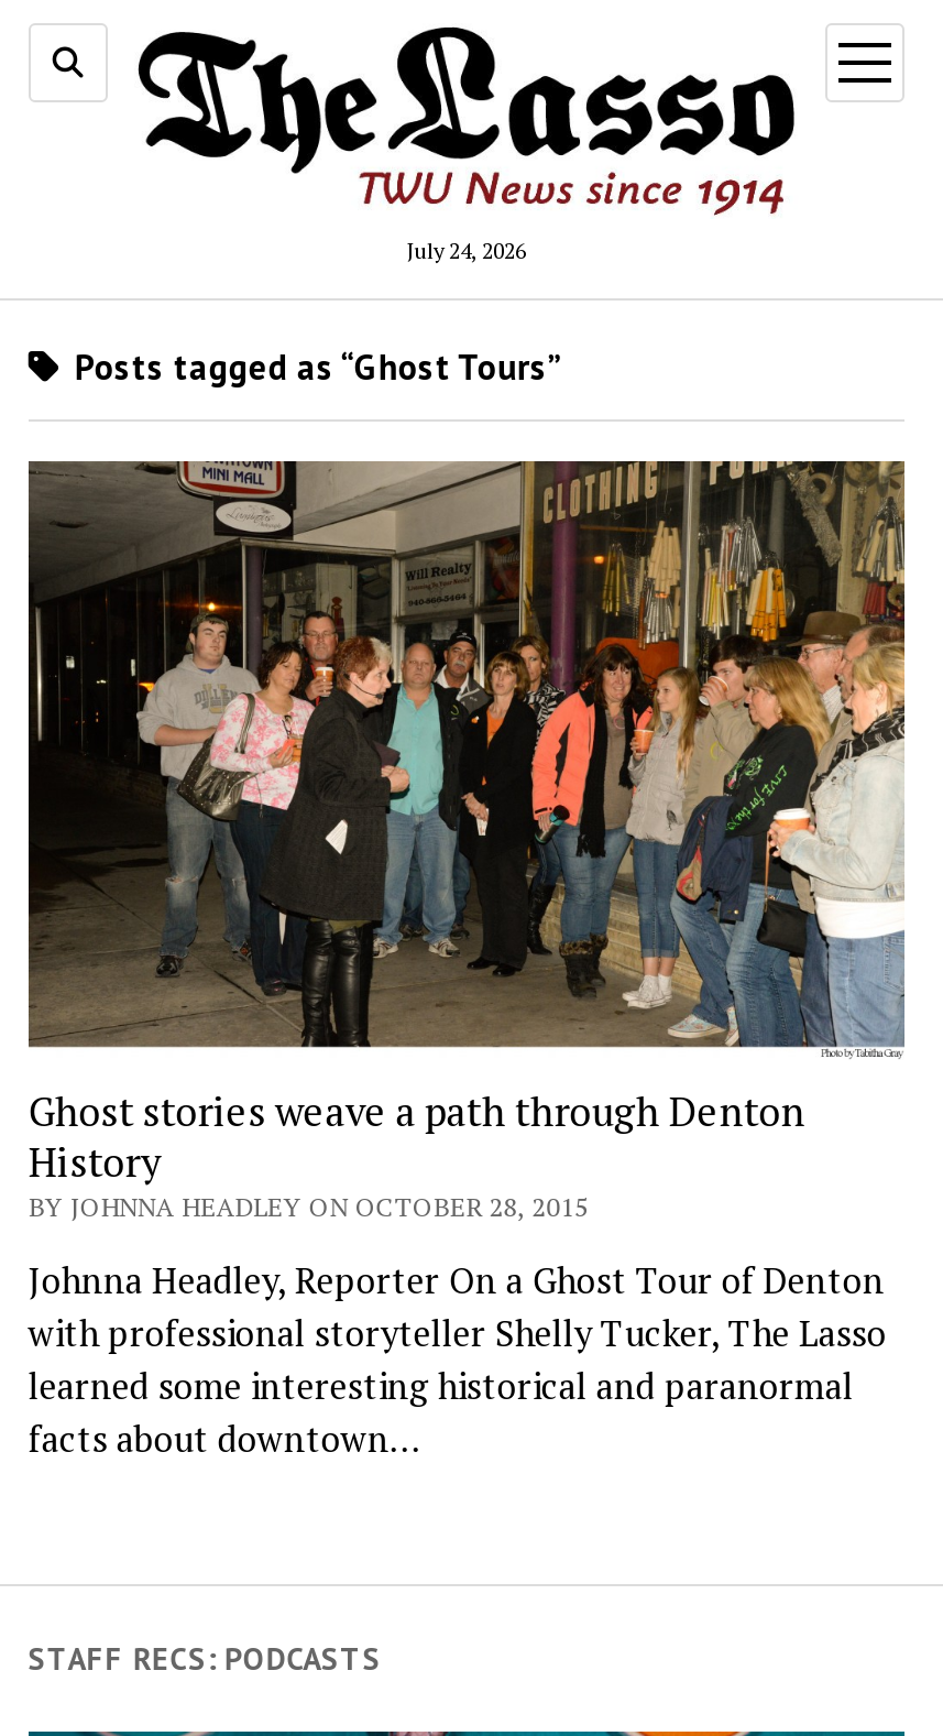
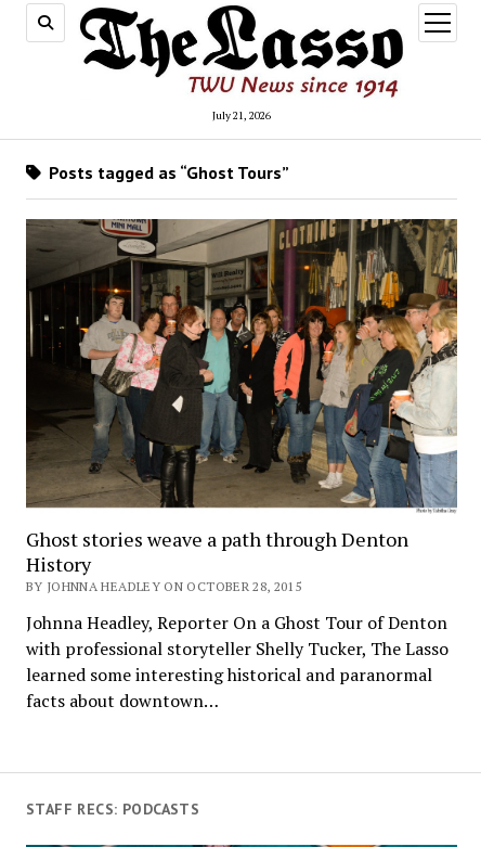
[407,237,526,266] July 24, 2026 -> [212,109,271,123] July 21, 2026

